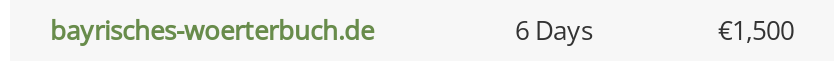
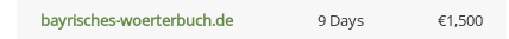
[515,12,593,48] 6 Days -> [317,9,363,31] 9 Days

